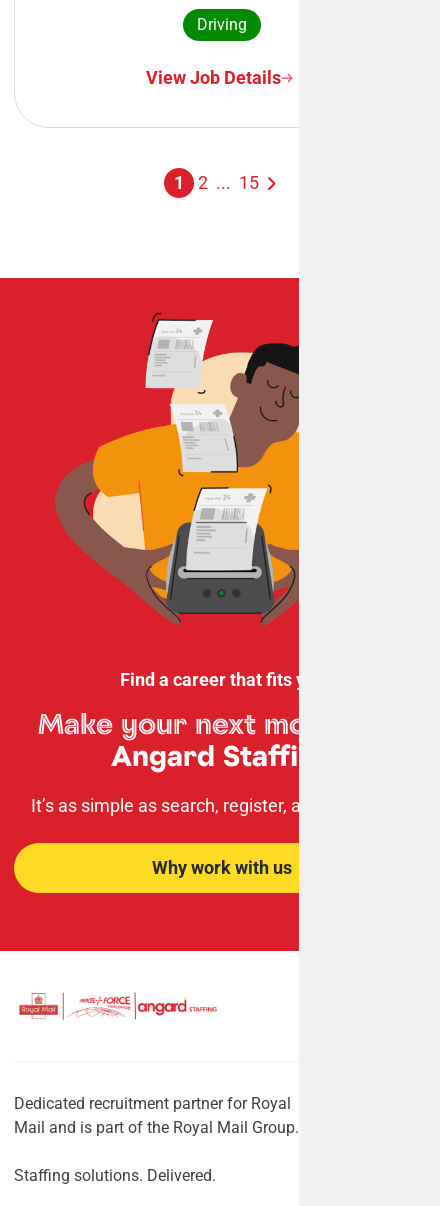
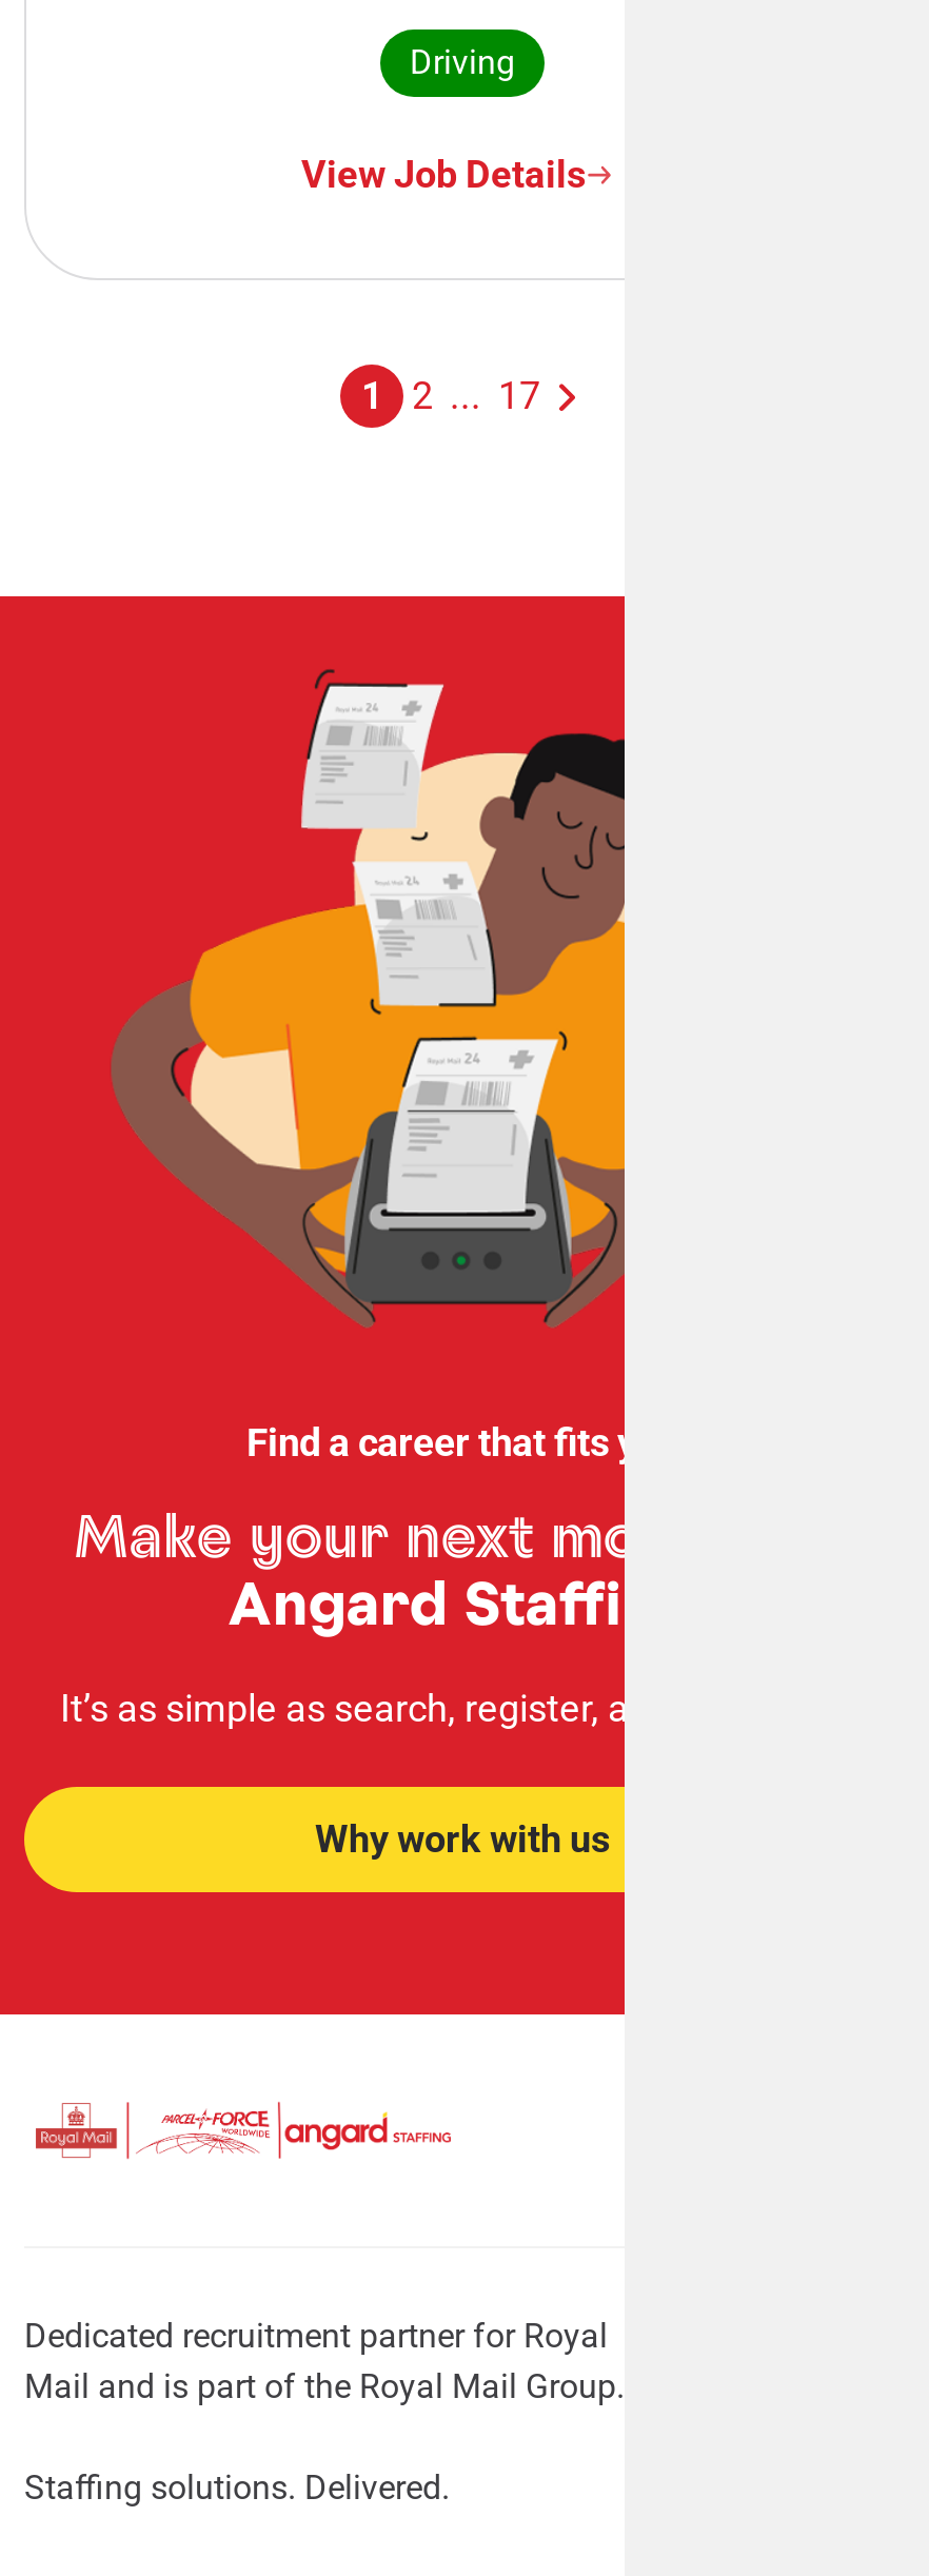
[174,172,259,193] 1 2 ... 15 -> [361,373,540,417] 1 2 ... 17

